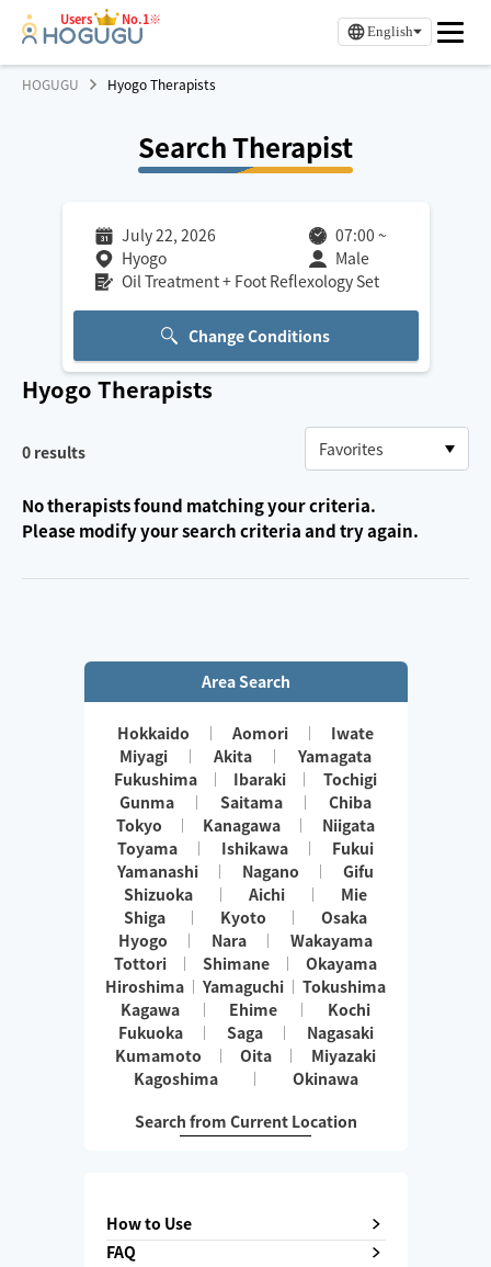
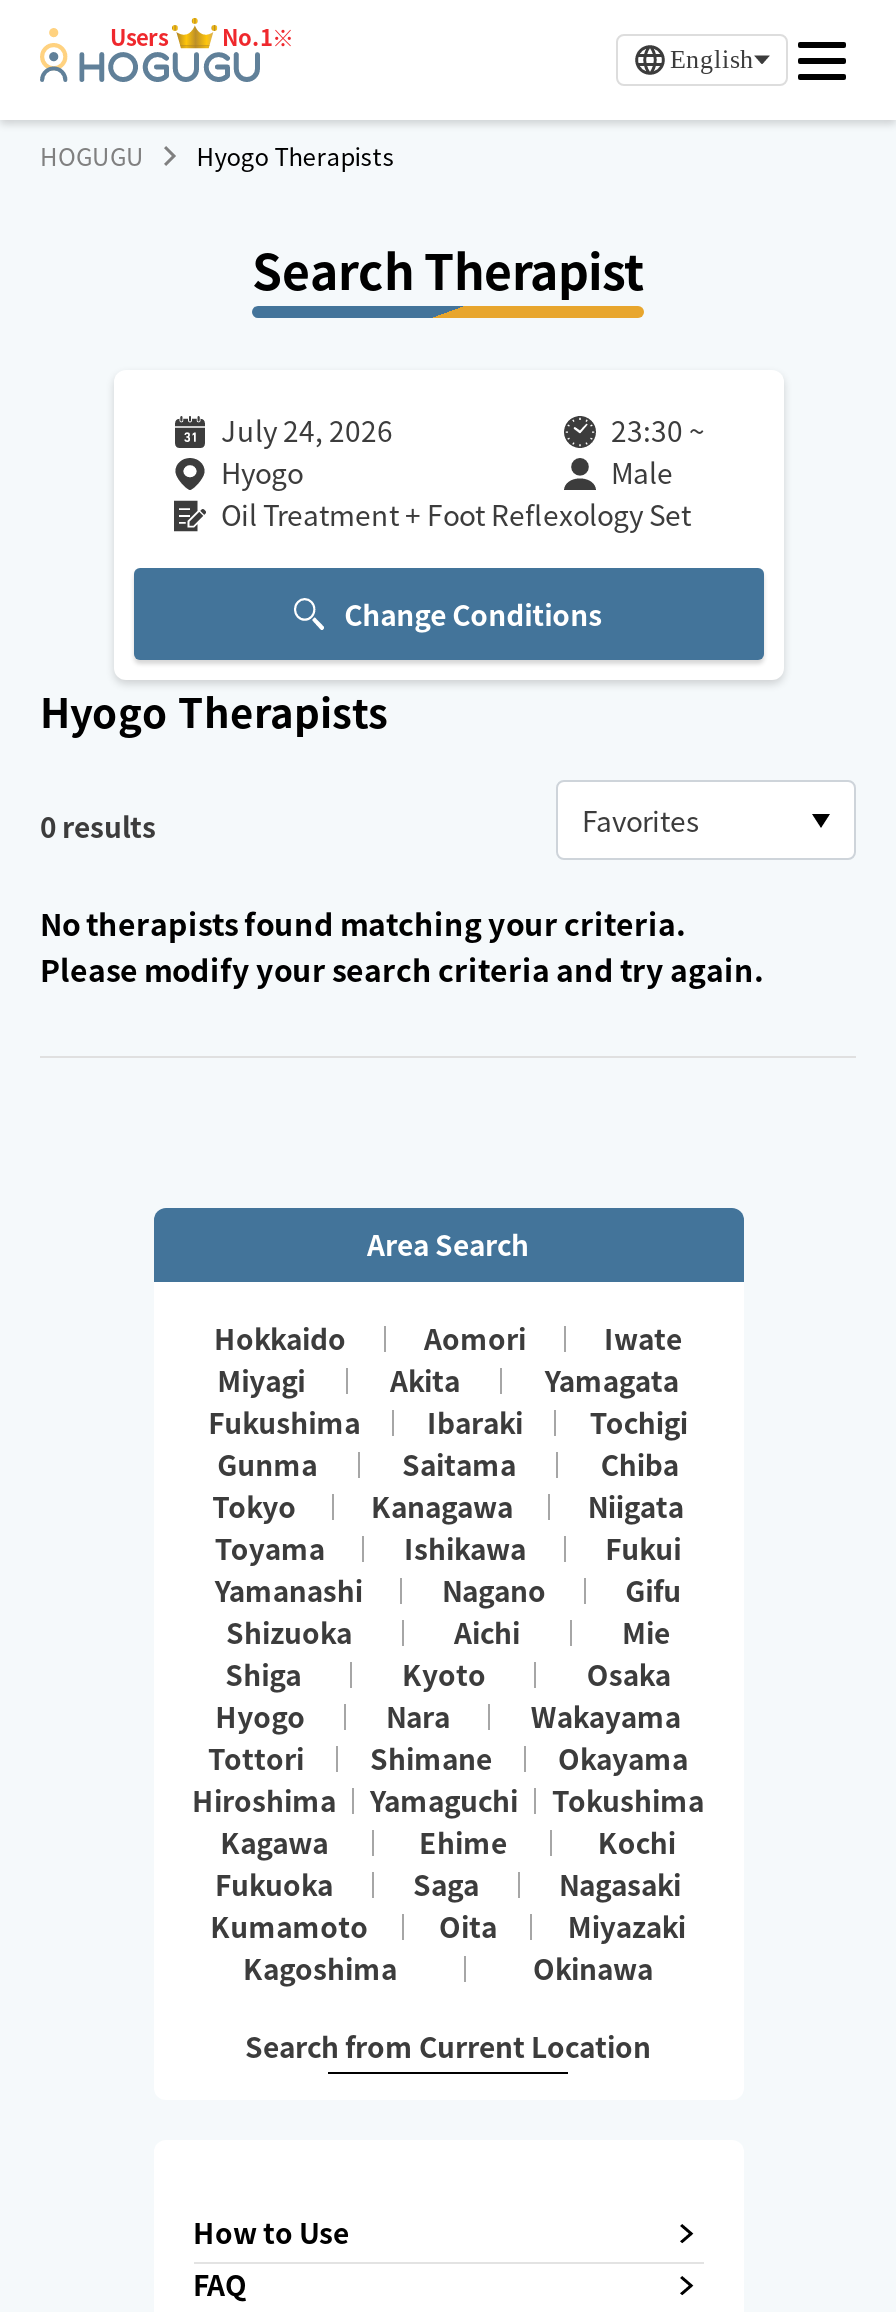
[121,224,215,246] July 22, 2026 -> [221,410,393,450] July 24, 2026
[335,224,386,246] 07:00 ~ -> [611,410,705,450] 23:30 ~

